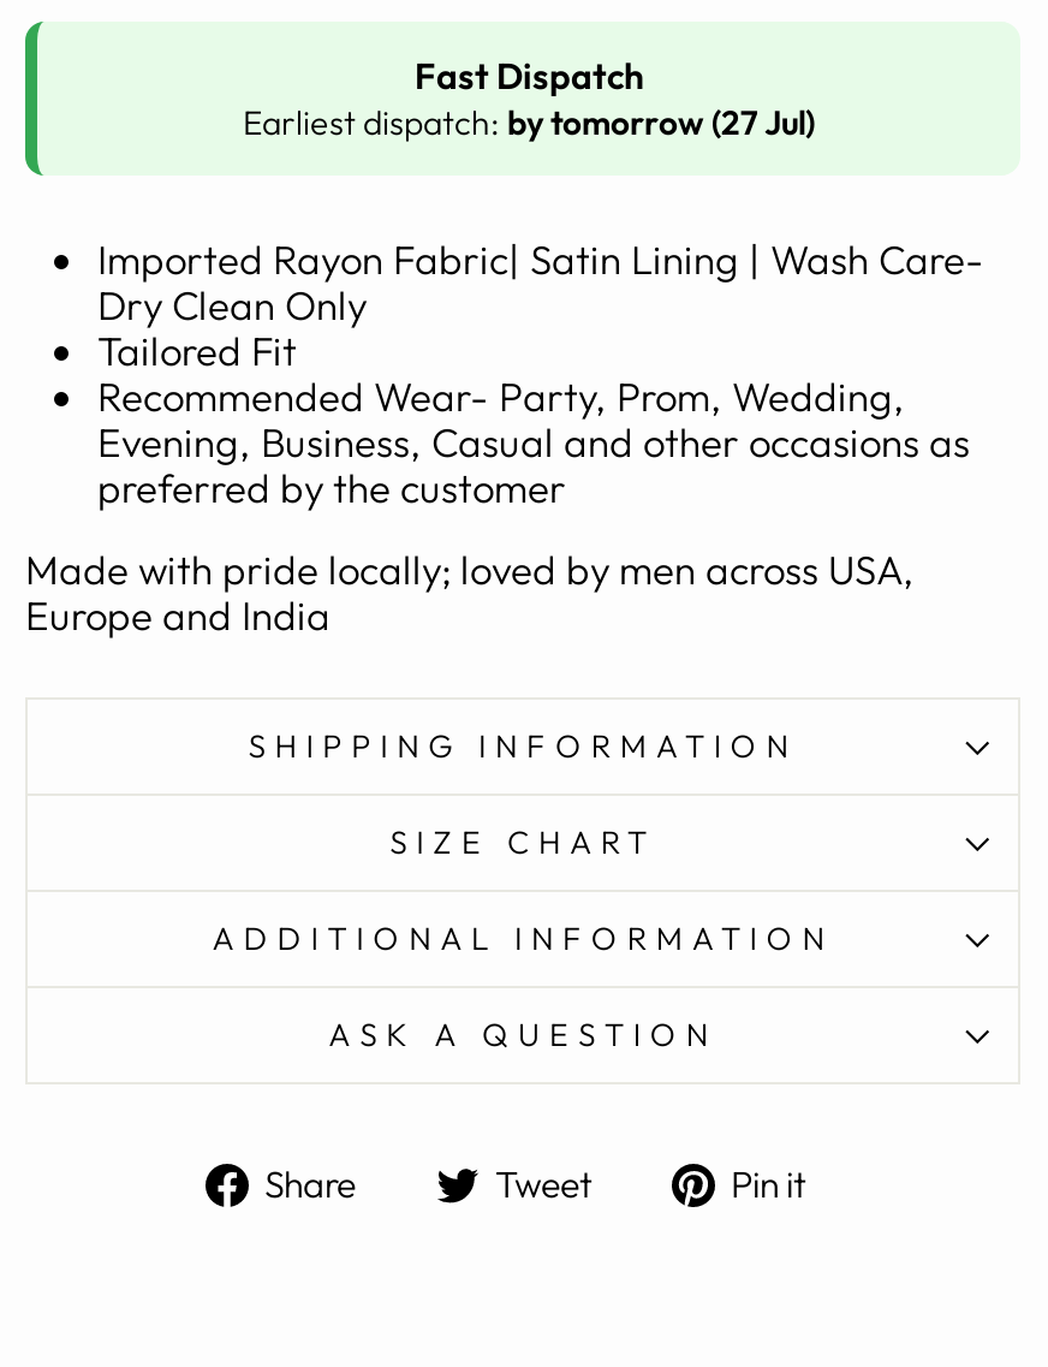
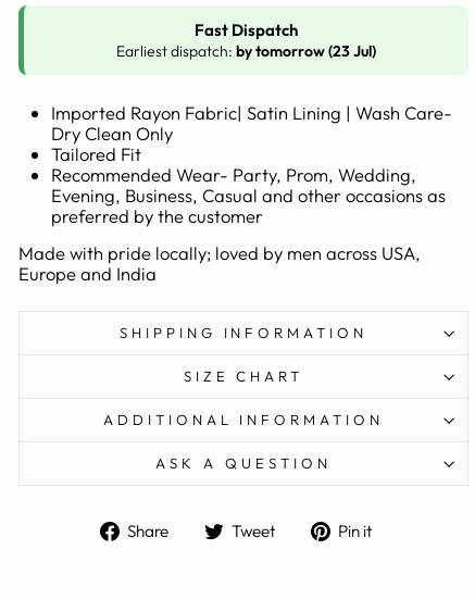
[243,101,815,144] Earliest dispatch: by tomorrow (27 Jul) -> [116,41,376,61] Earliest dispatch: by tomorrow (23 Jul)

